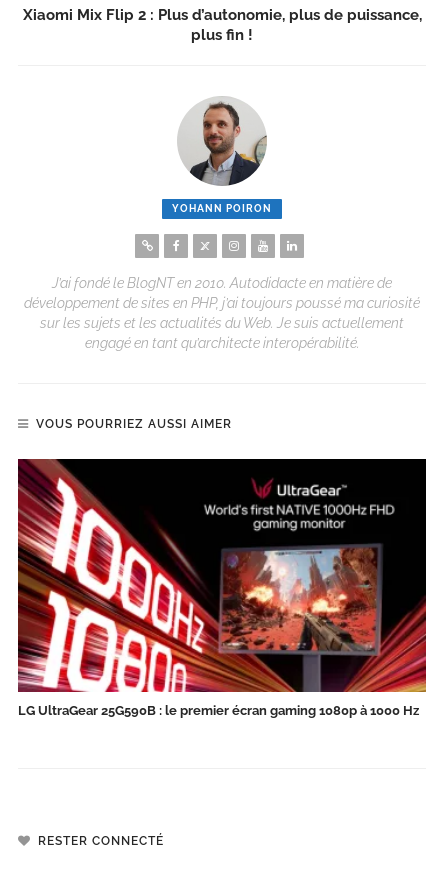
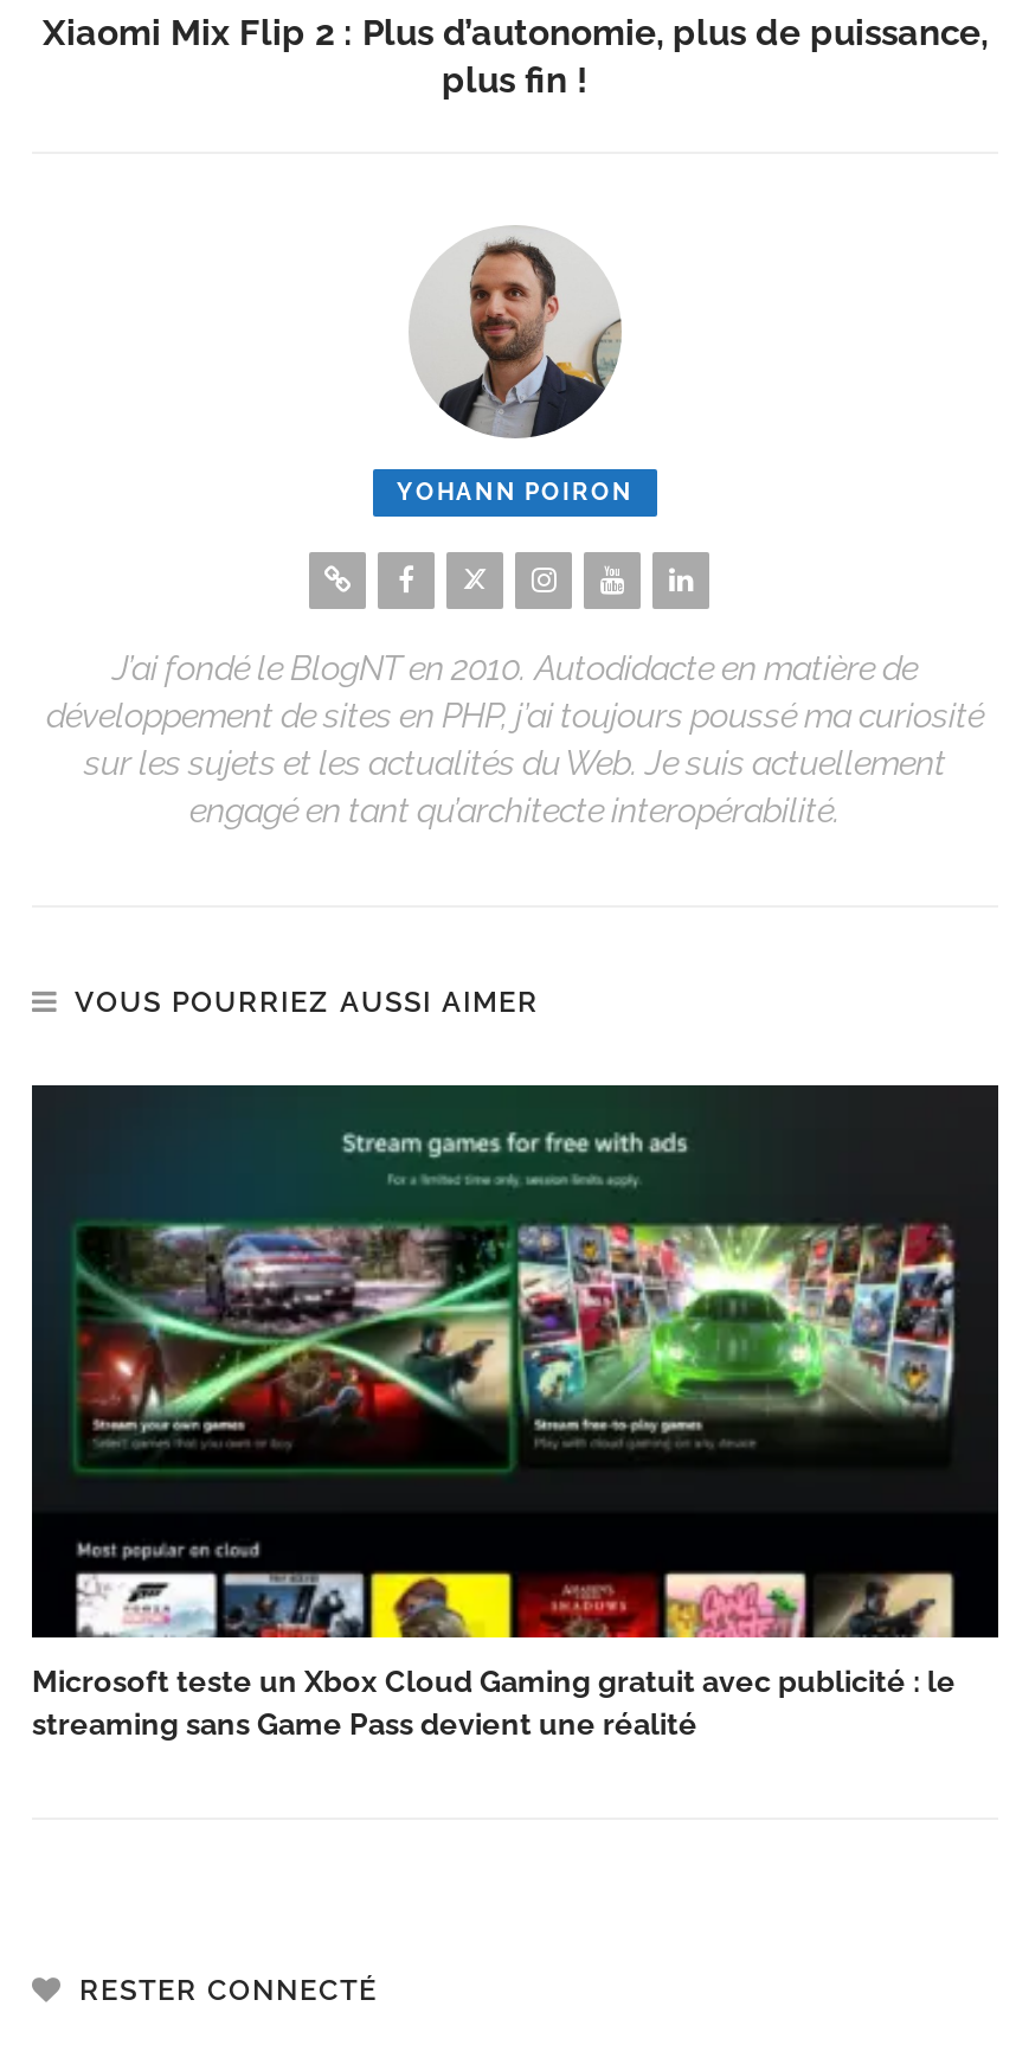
[17,458,427,718] [image] | LG UltraGear 25G590B : le premier écran gaming 1080p à 1000 Hz -> [30,1083,1001,1742] [image] | Microsoft teste un Xbox Cloud Gaming gratuit avec publicité : le | streaming sans Game Pass devient une réalité

